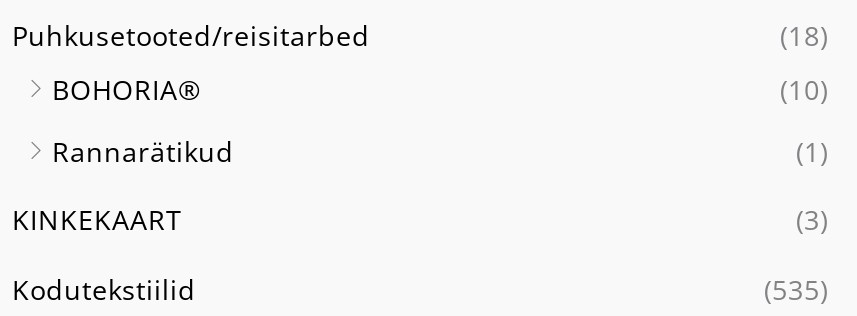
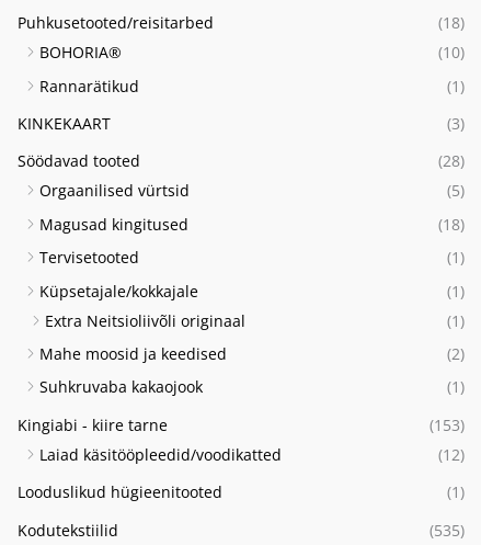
none -> [18,151,465,503] Söödavad tooted | (28) | Orgaanilised vürtsid | (5) | Magusad kingitused | (18) | Tervisetooted | (1) | Küpsetajale/kokkajale | (1) | Extra Neitsioliivõli originaal | (1) | Mahe moosid ja keedised | (2) | Suhkruvaba kakaojook | (1) | Kingiabi - kiire tarne | (153) | Laiad käsitööpleedid/voodikatted | (12) | Looduslikud hügieenitooted | (1)

